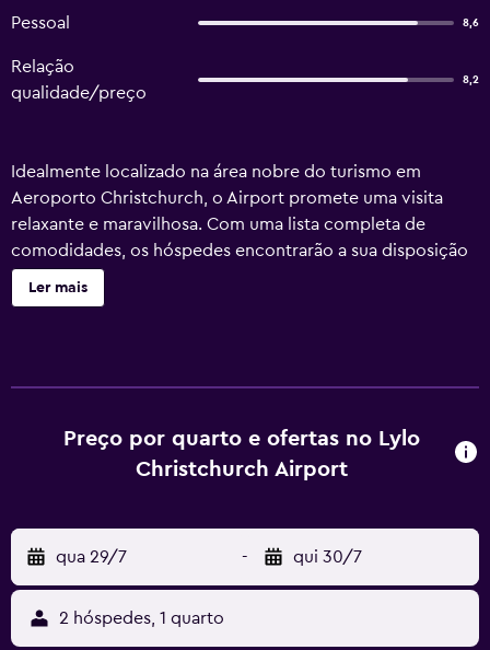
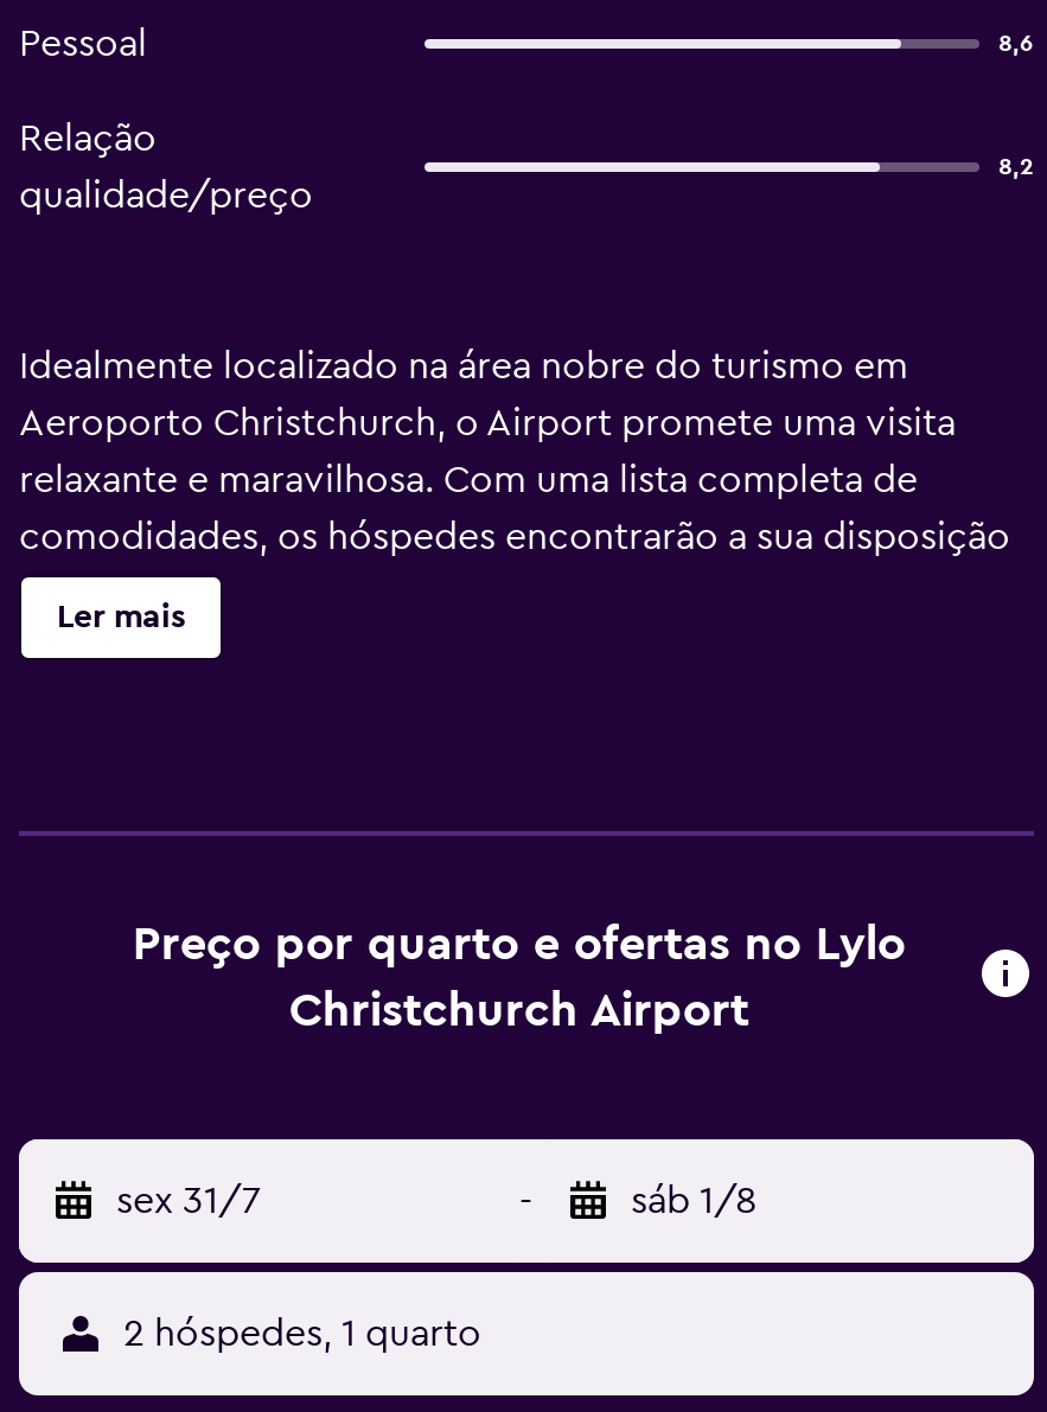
[56,548,127,566] qua 29/7 -> [116,1182,261,1220] sex 31/7
[293,548,362,566] qui 30/7 -> [631,1182,756,1220] sáb 1/8

